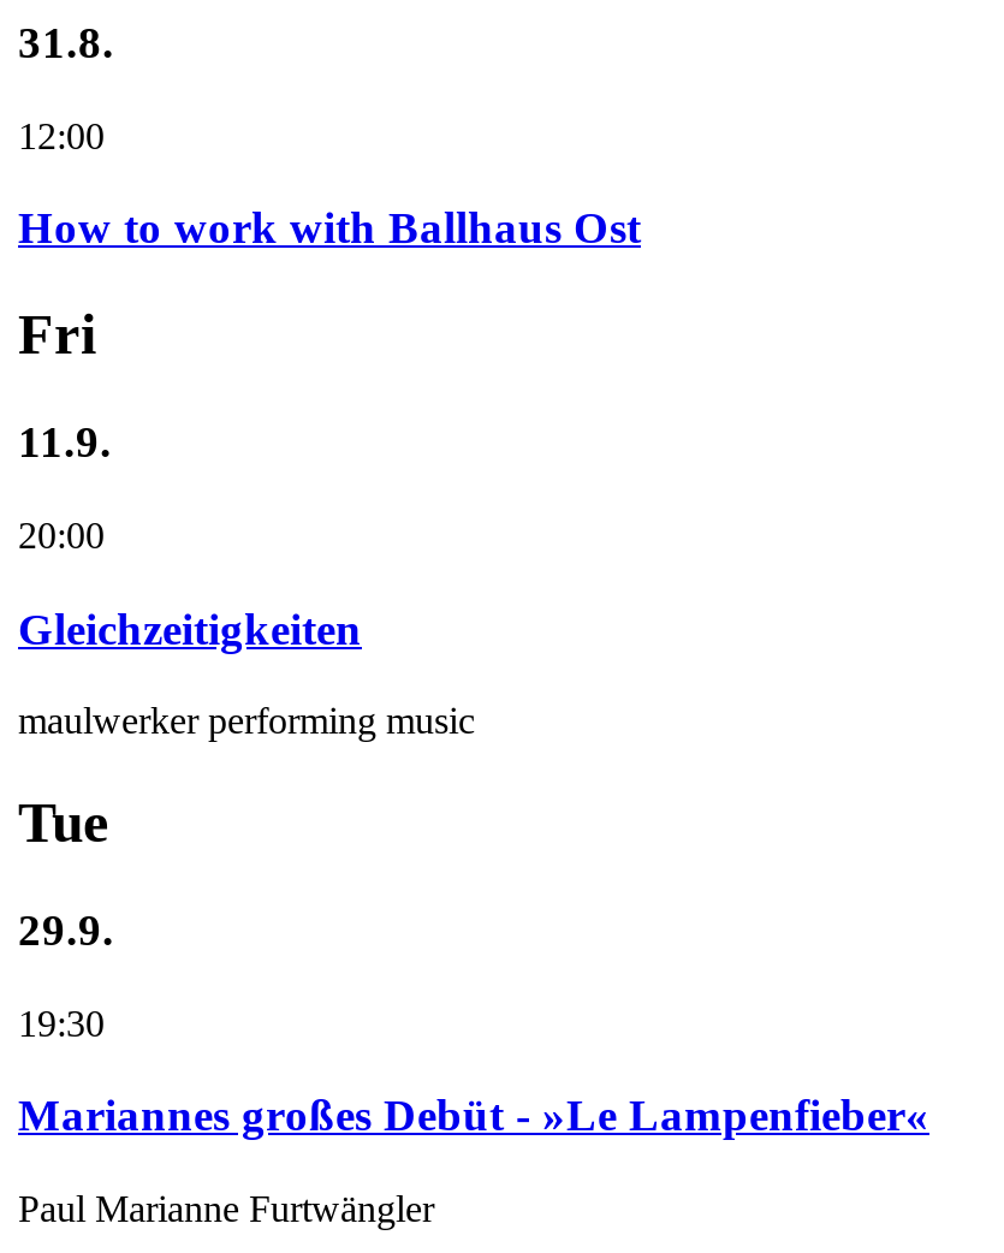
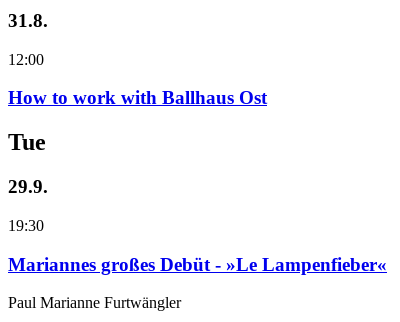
[18,304,475,741] Fri | 11.9. | 20:00 | Gleichzeitigkeiten | maulwerker performing music -> none

